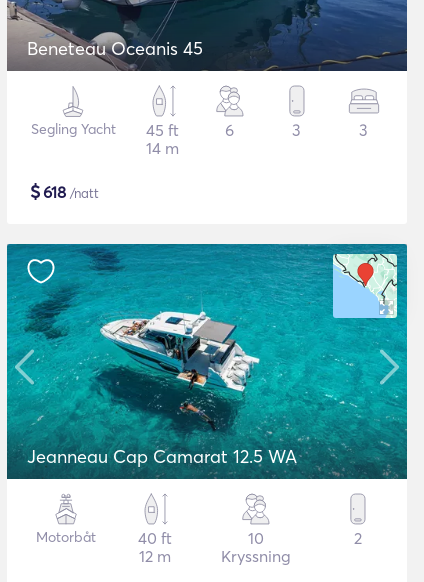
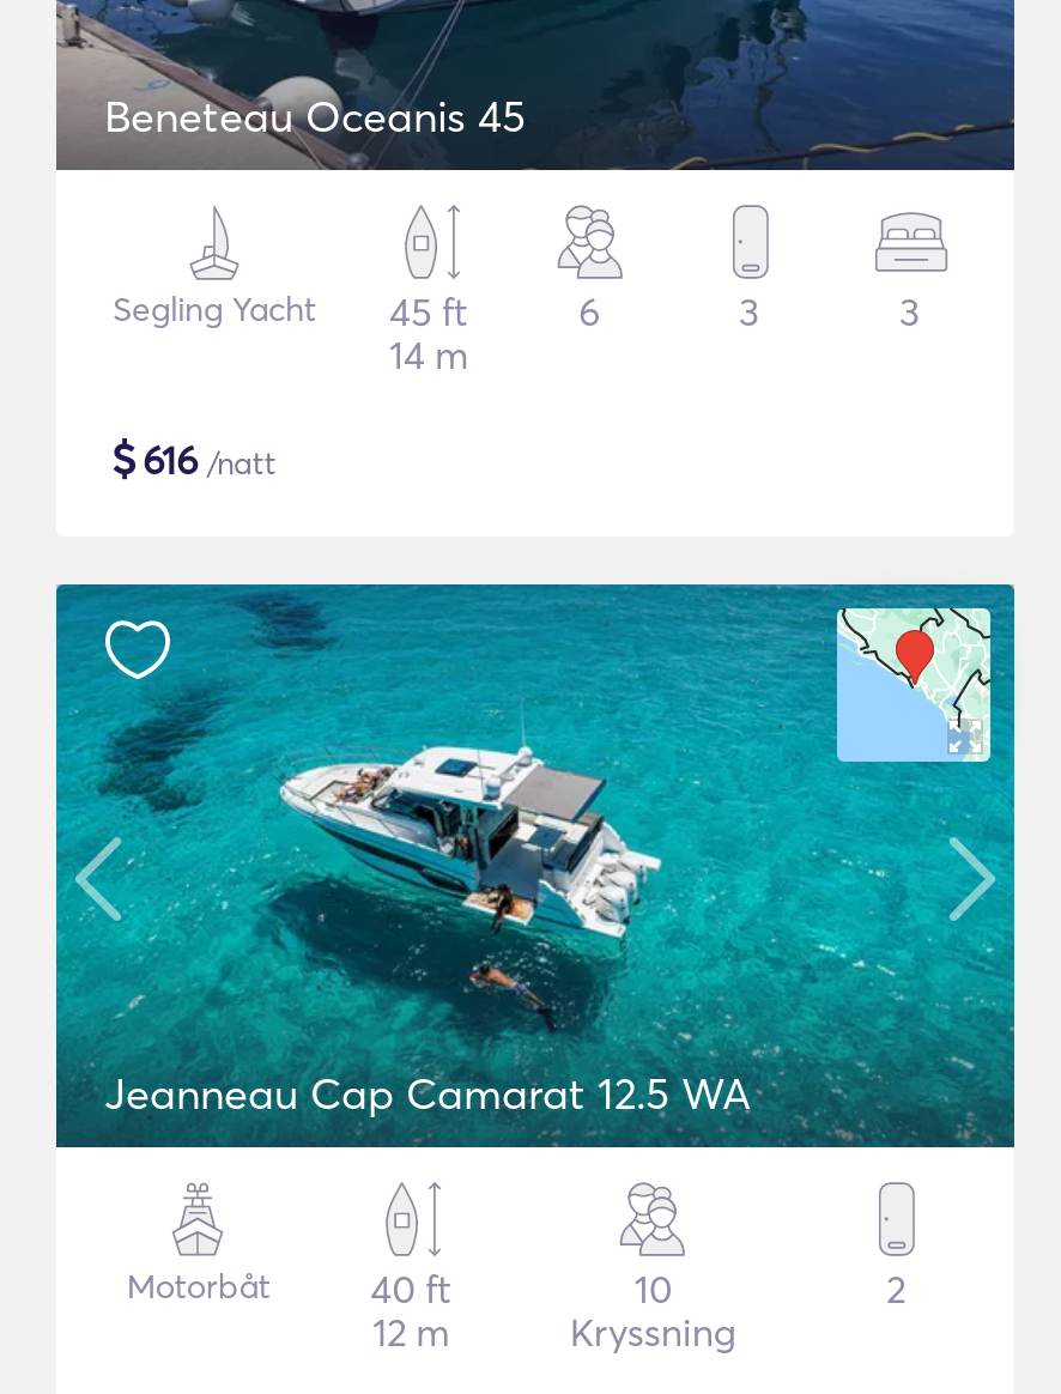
[30,180,99,203] $618 /natt -> [111,431,277,486] $616 /natt

